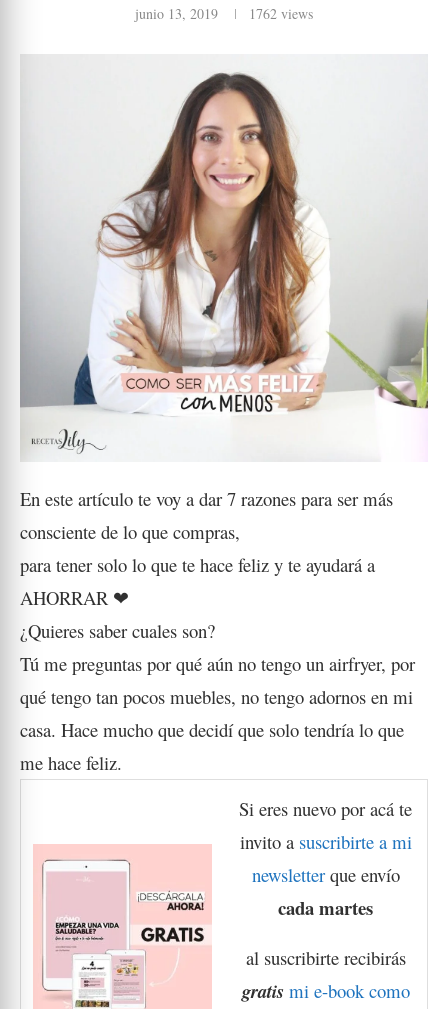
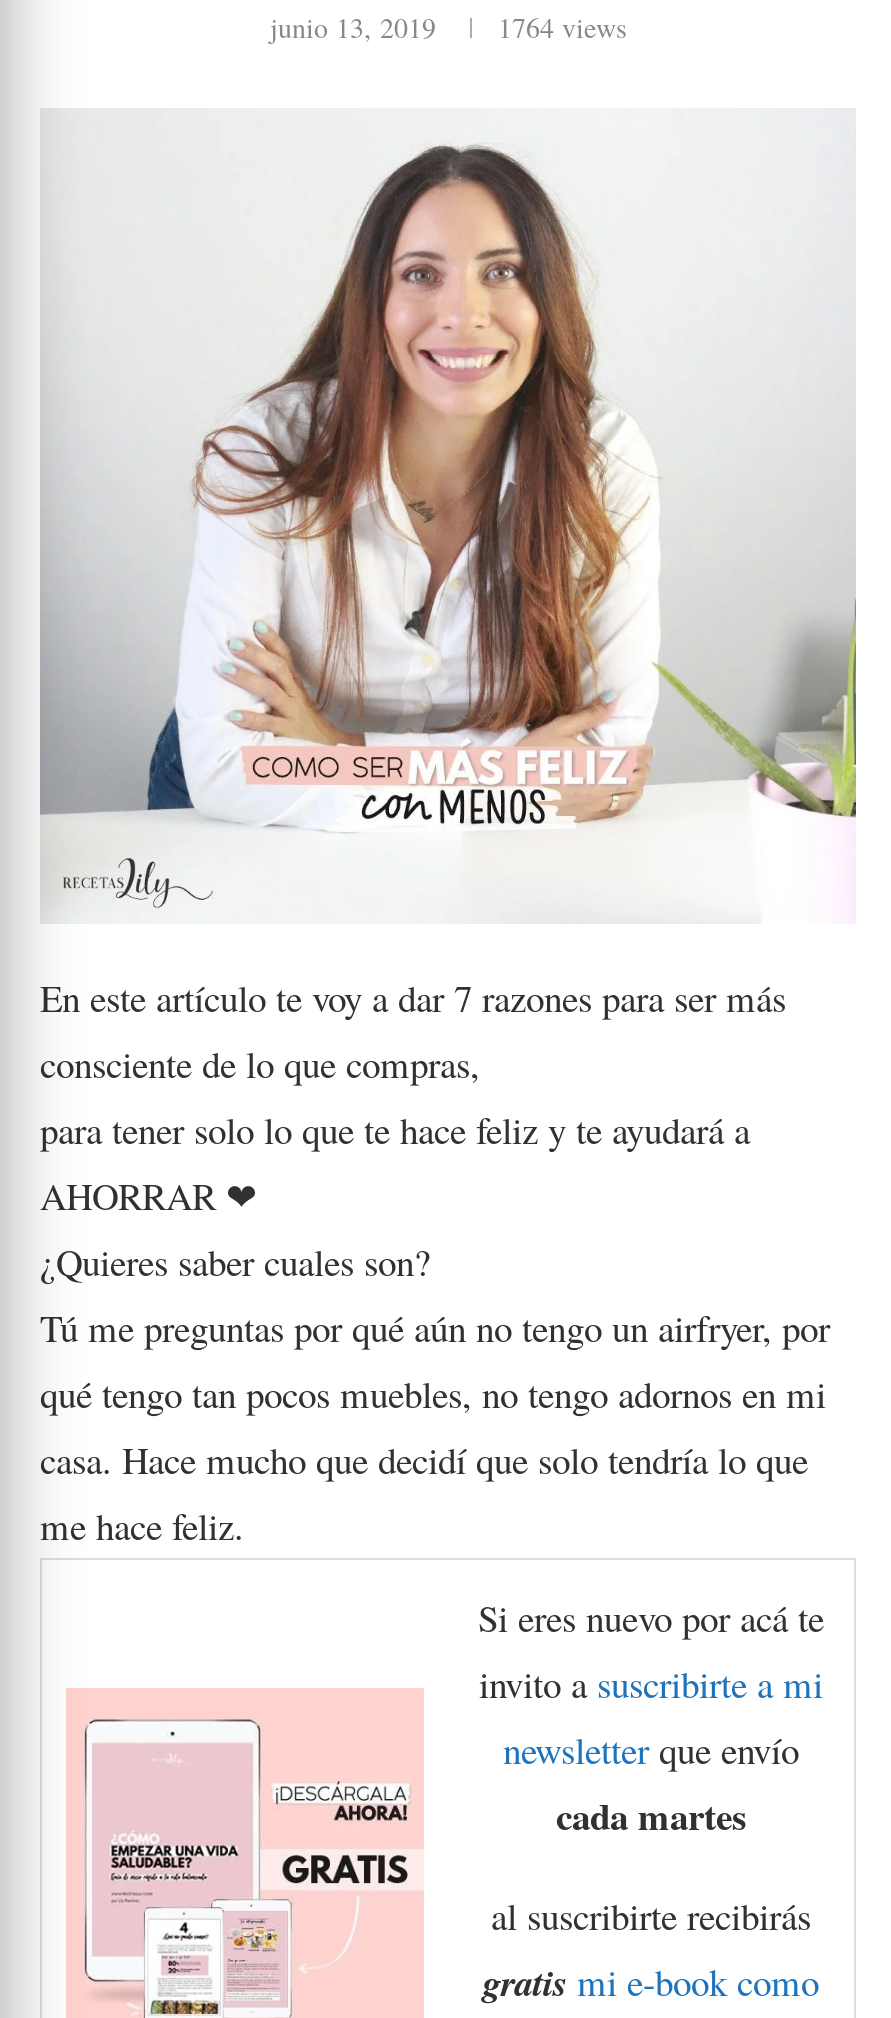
[135,4,313,23] junio 13, 2019 1762 views -> [270,8,626,46] junio 13, 2019 1764 views

